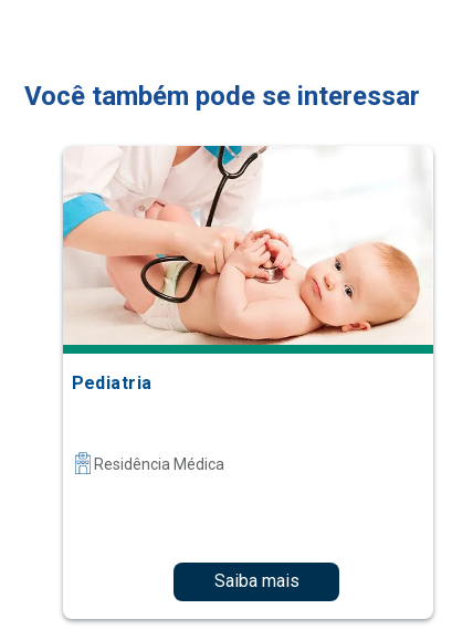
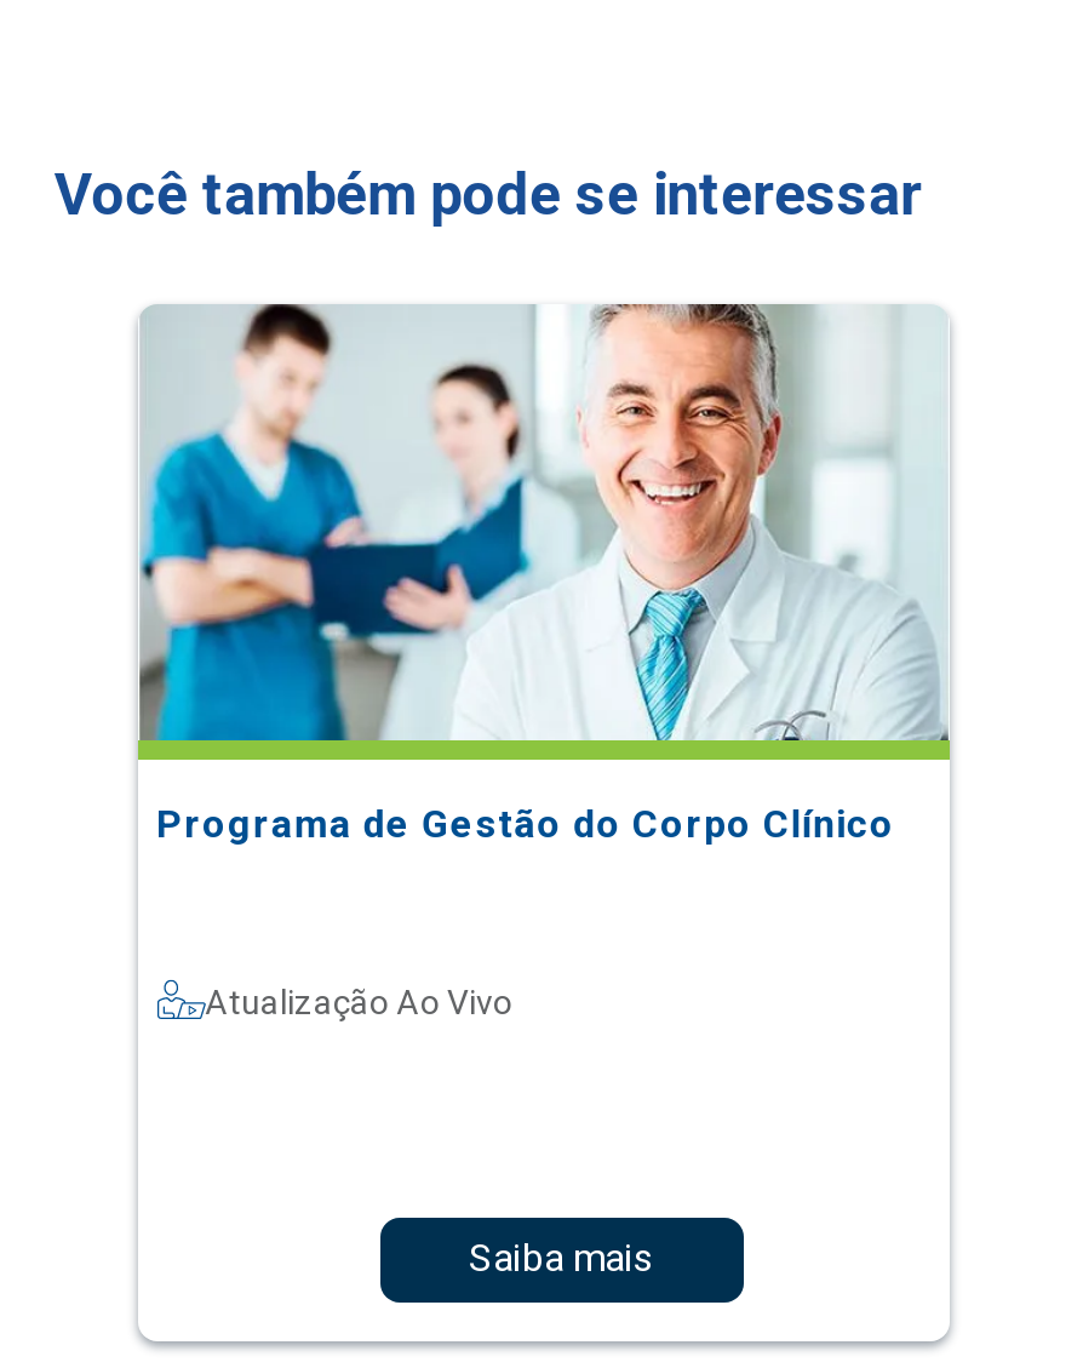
[62,145,434,393] [image] | Pediatria -> [136,302,952,847] [image] | Programa de Gestão do Corpo Clínico
[93,455,224,473] Residência Médica -> [205,982,512,1021] Atualização Ao Vivo

